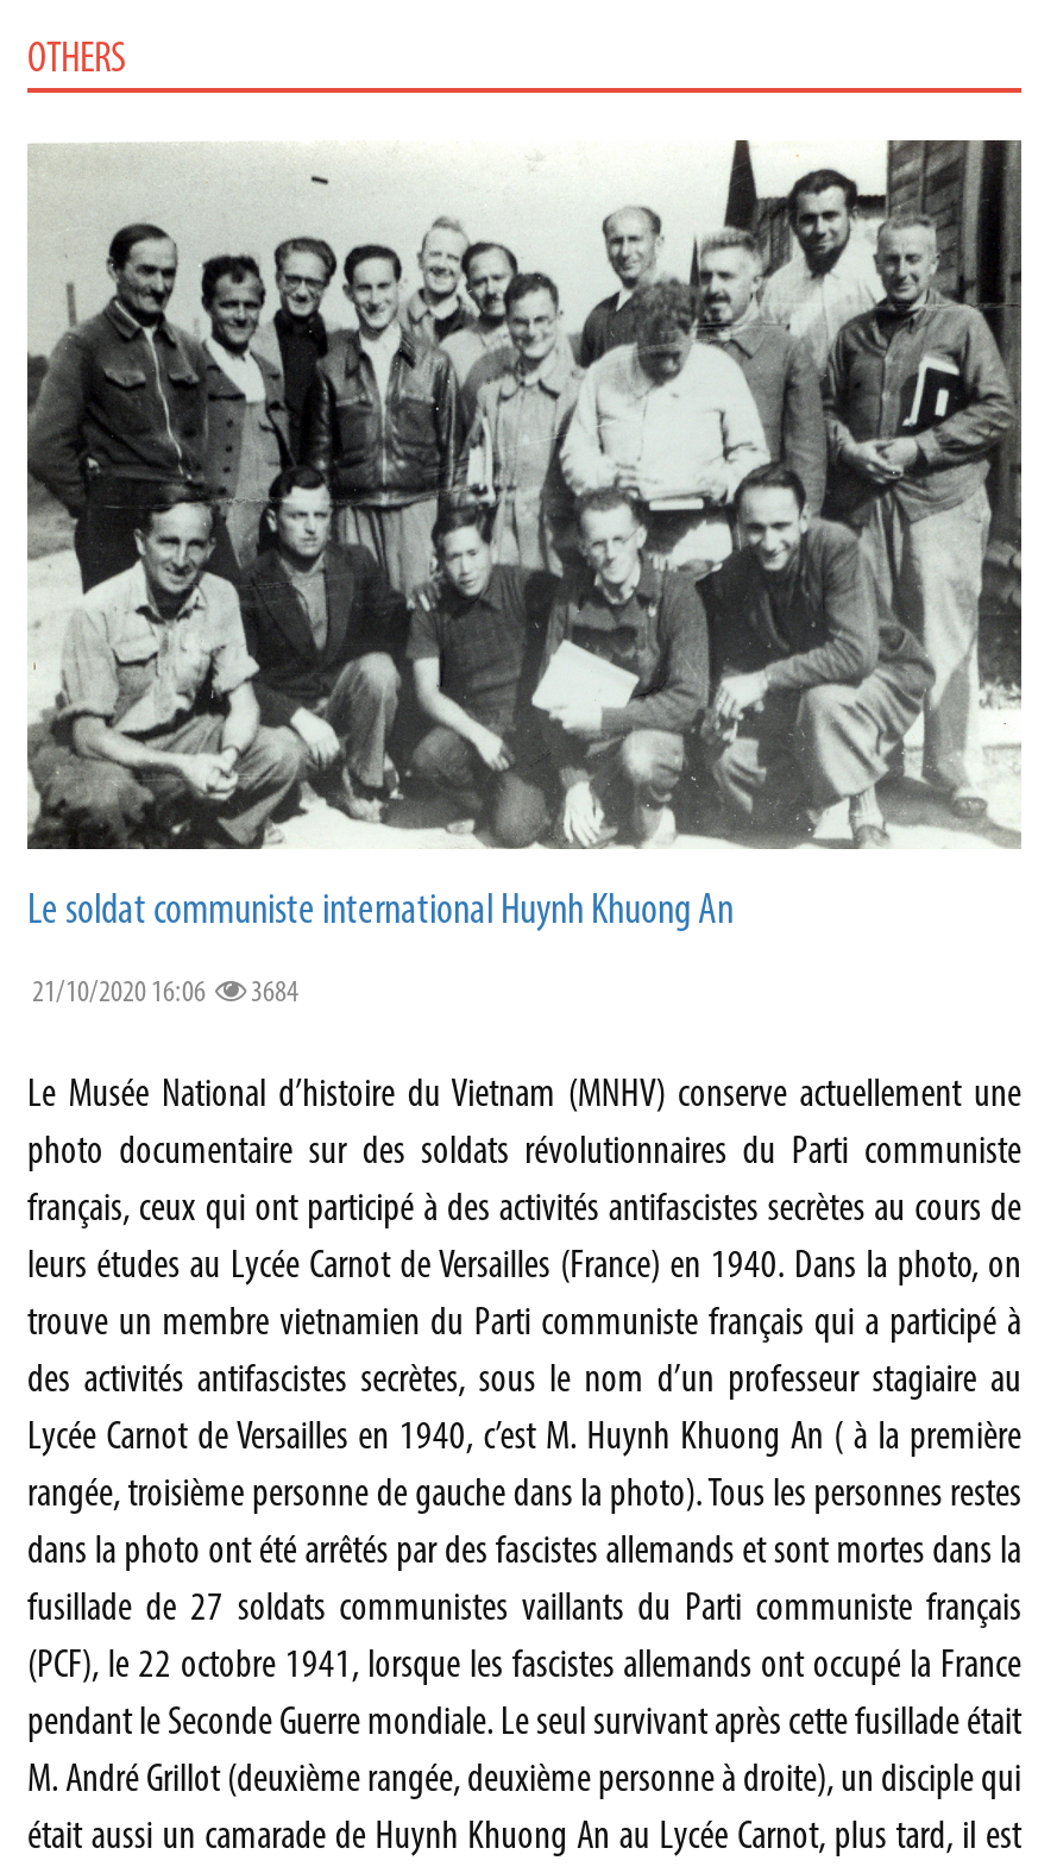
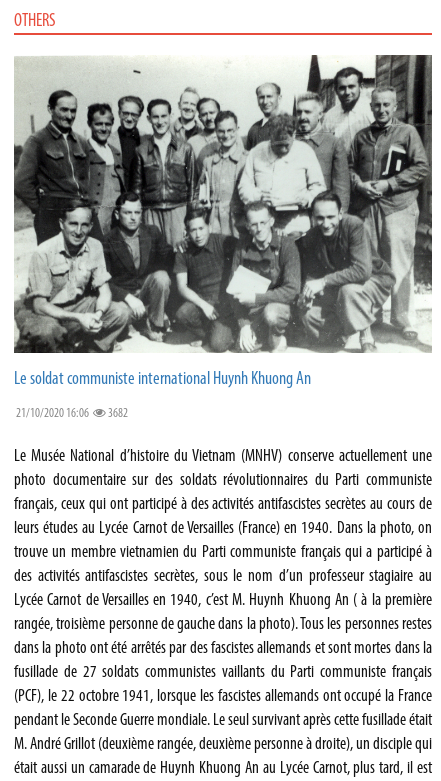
[32,978,298,1009] 21/10/2020 16:06 3684 -> [16,407,128,420] 21/10/2020 16:06 3682

